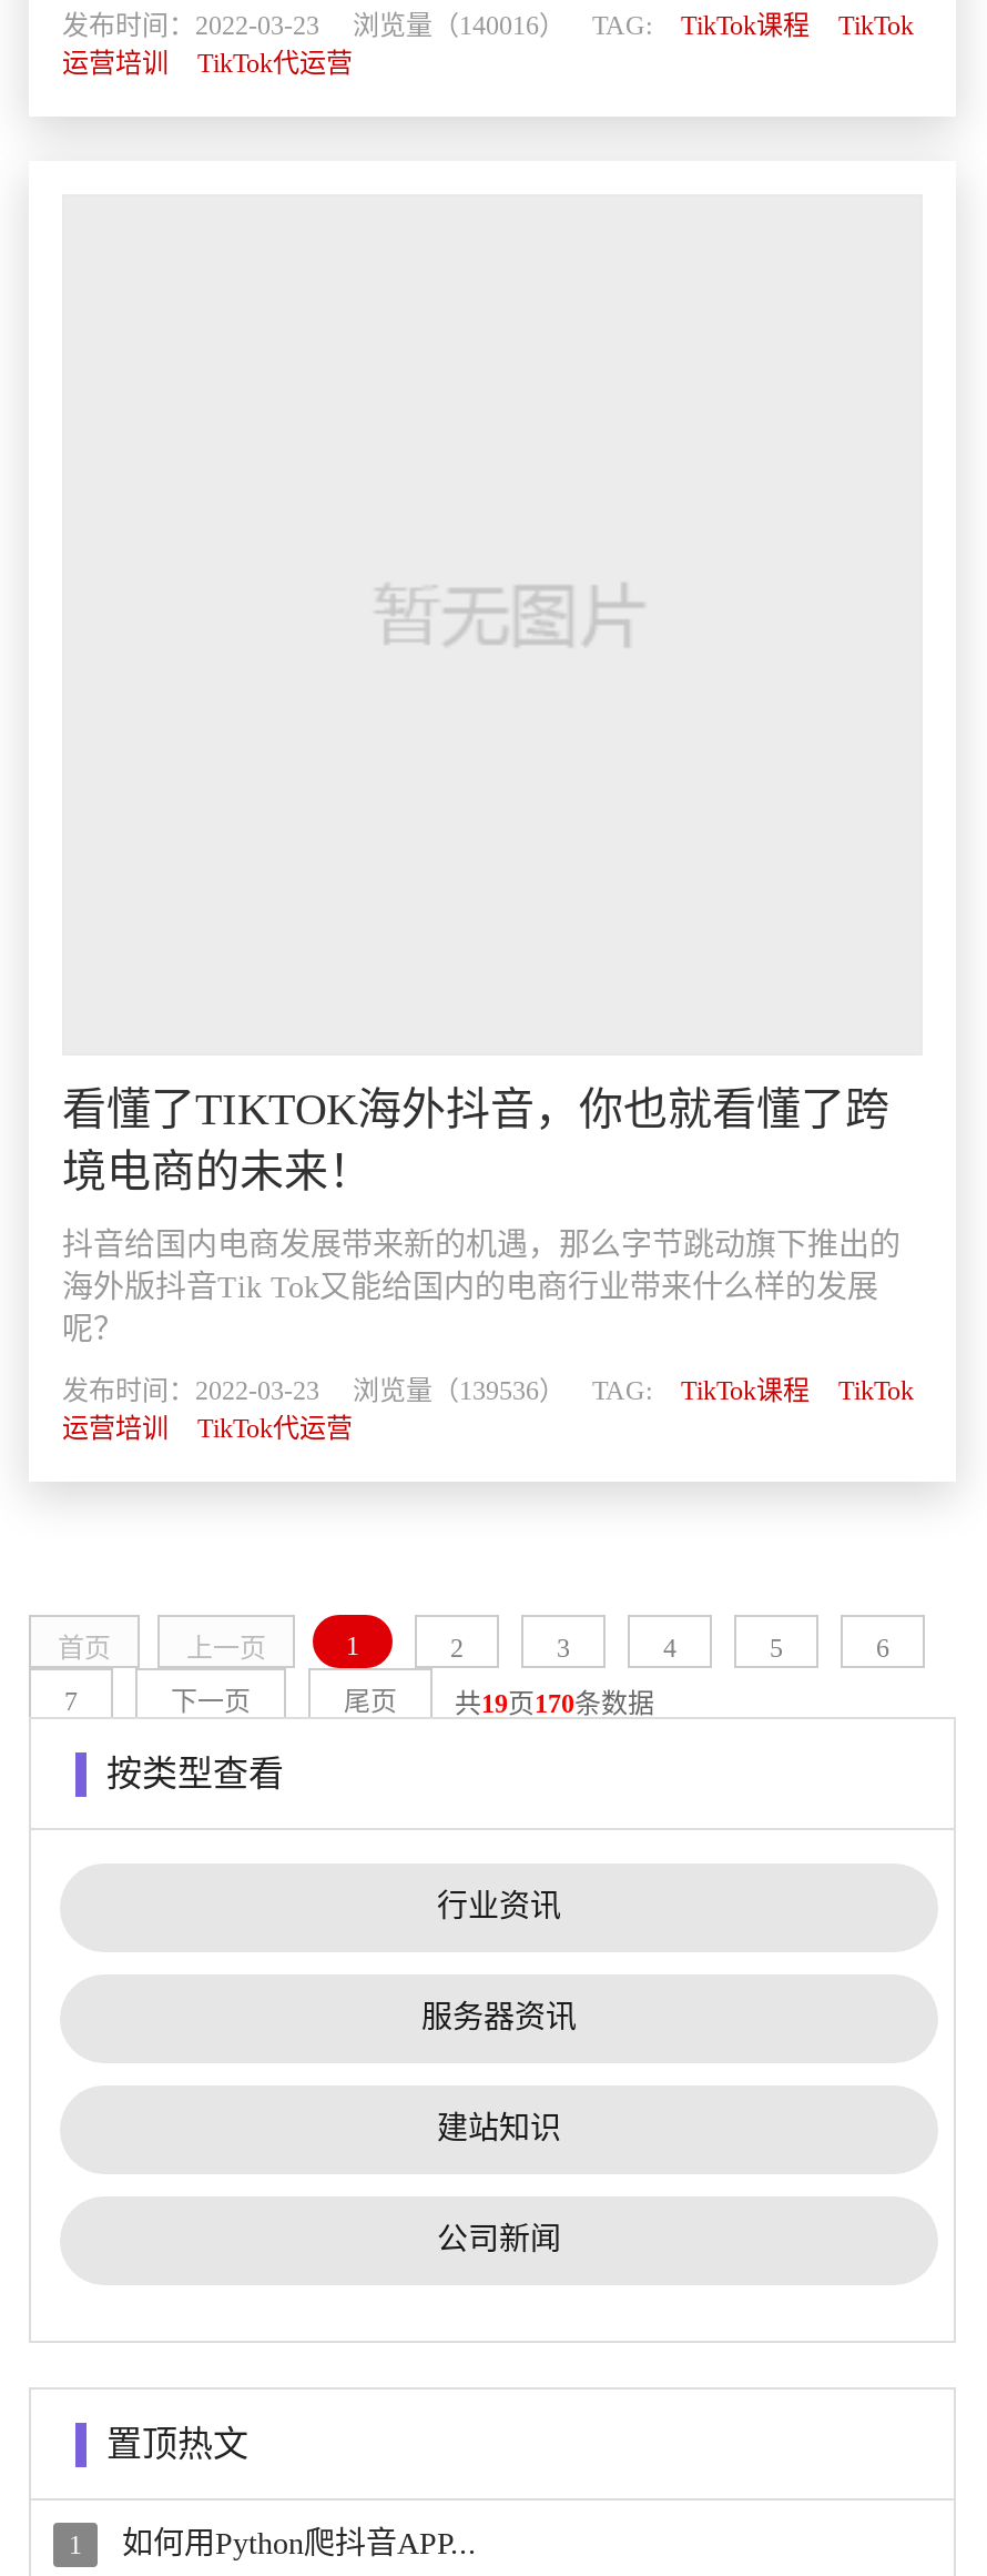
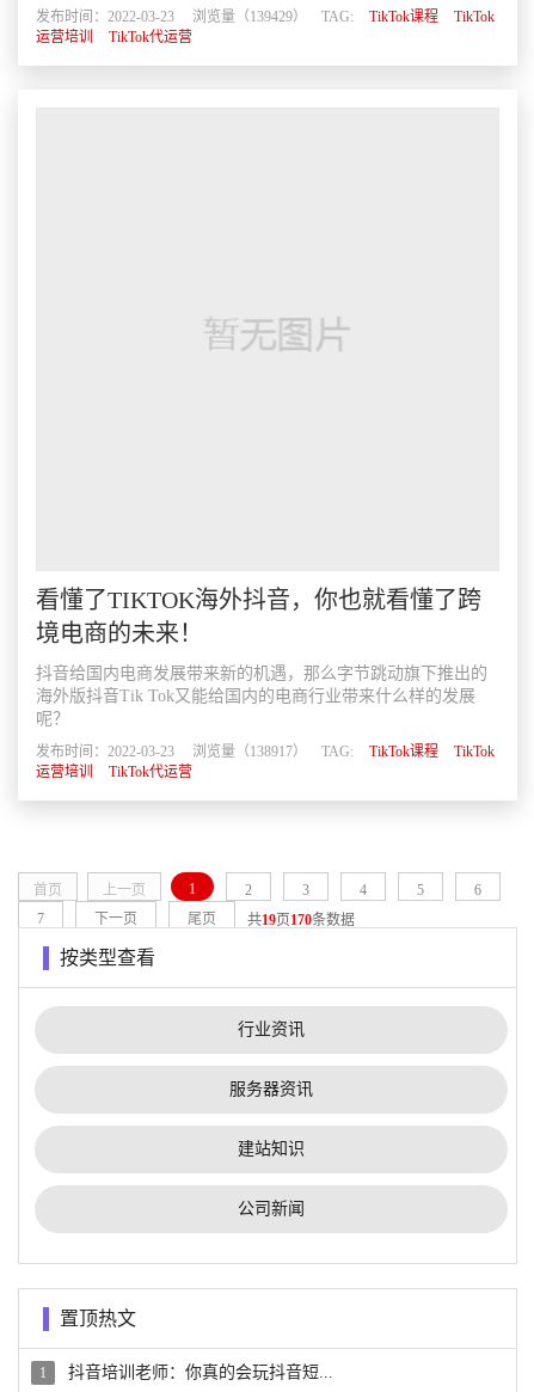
[62,9,659,40] 发布时间：2022-03-23 浏览量（140016） TAG: -> [36,8,357,25] 发布时间：2022-03-23 浏览量（139429） TAG:
[62,1374,659,1406] 发布时间：2022-03-23 浏览量（139536） TAG: -> [36,743,357,760] 发布时间：2022-03-23 浏览量（138917） TAG:
[122,2526,477,2560] 如何用Python爬抖音APP... -> [68,1363,333,1381] 抖音培训老师：你真的会玩抖音短...

